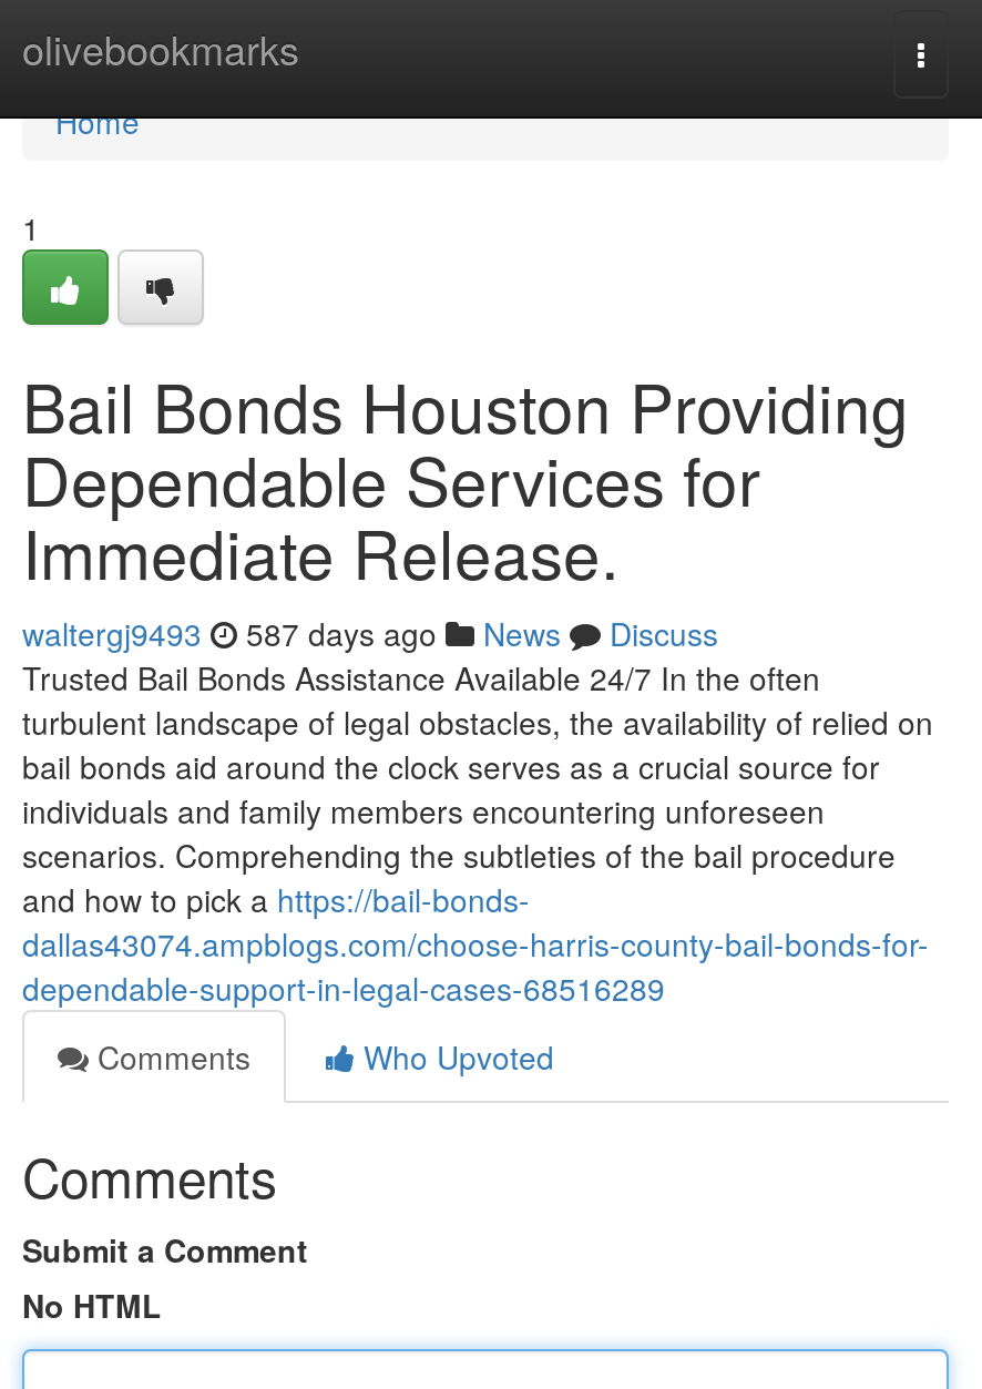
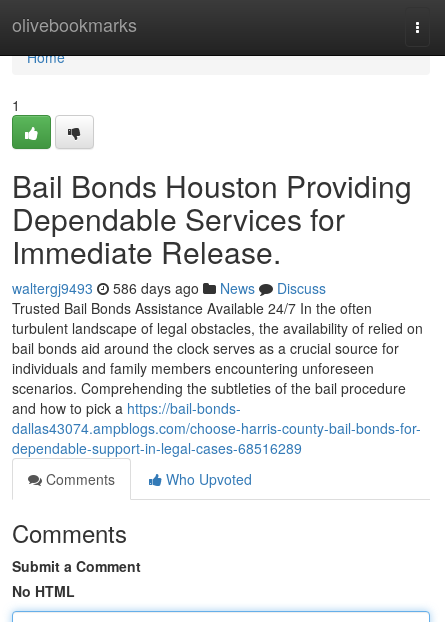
[22,611,718,655] waltergj9493 587 days ago News Discuss -> [12,278,326,298] waltergj9493 586 days ago News Discuss

